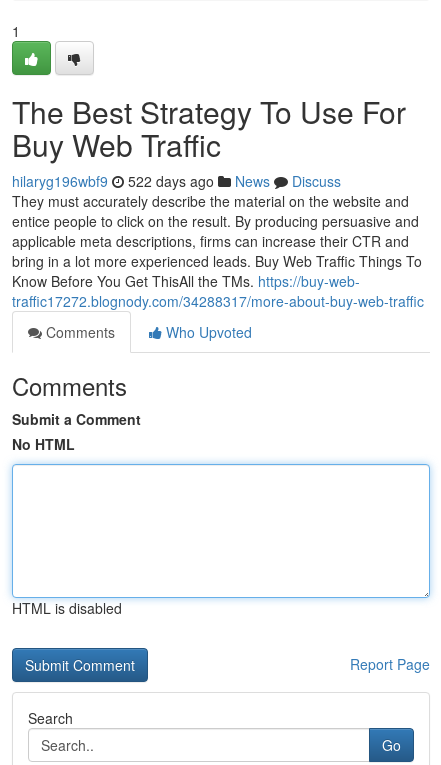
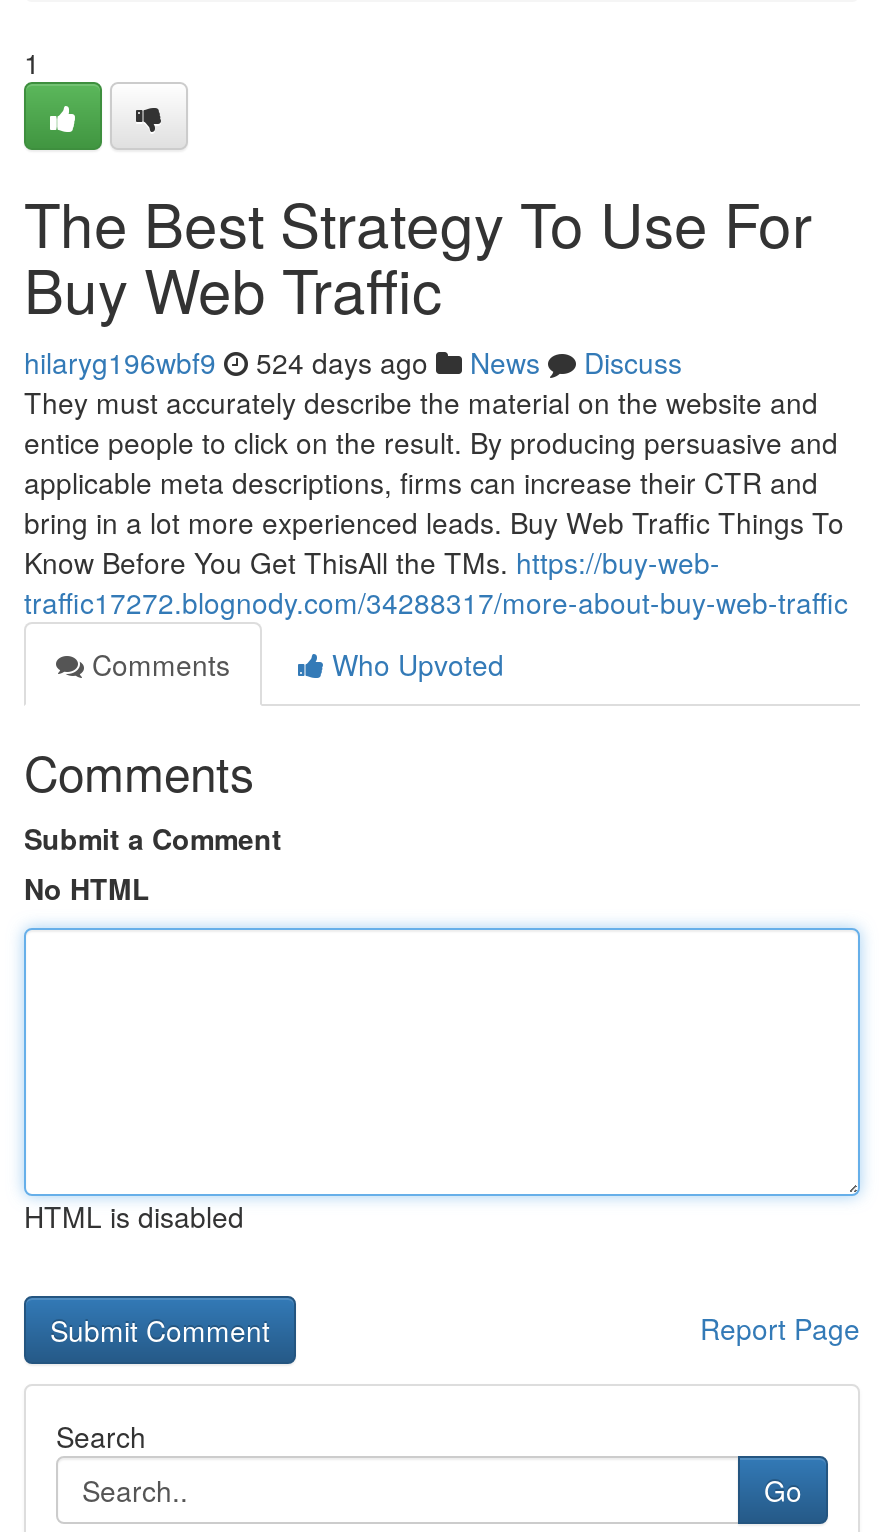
[12,171,341,191] hilaryg196wbf9 522 days ago News Discuss -> [24,342,682,382] hilaryg196wbf9 524 days ago News Discuss

